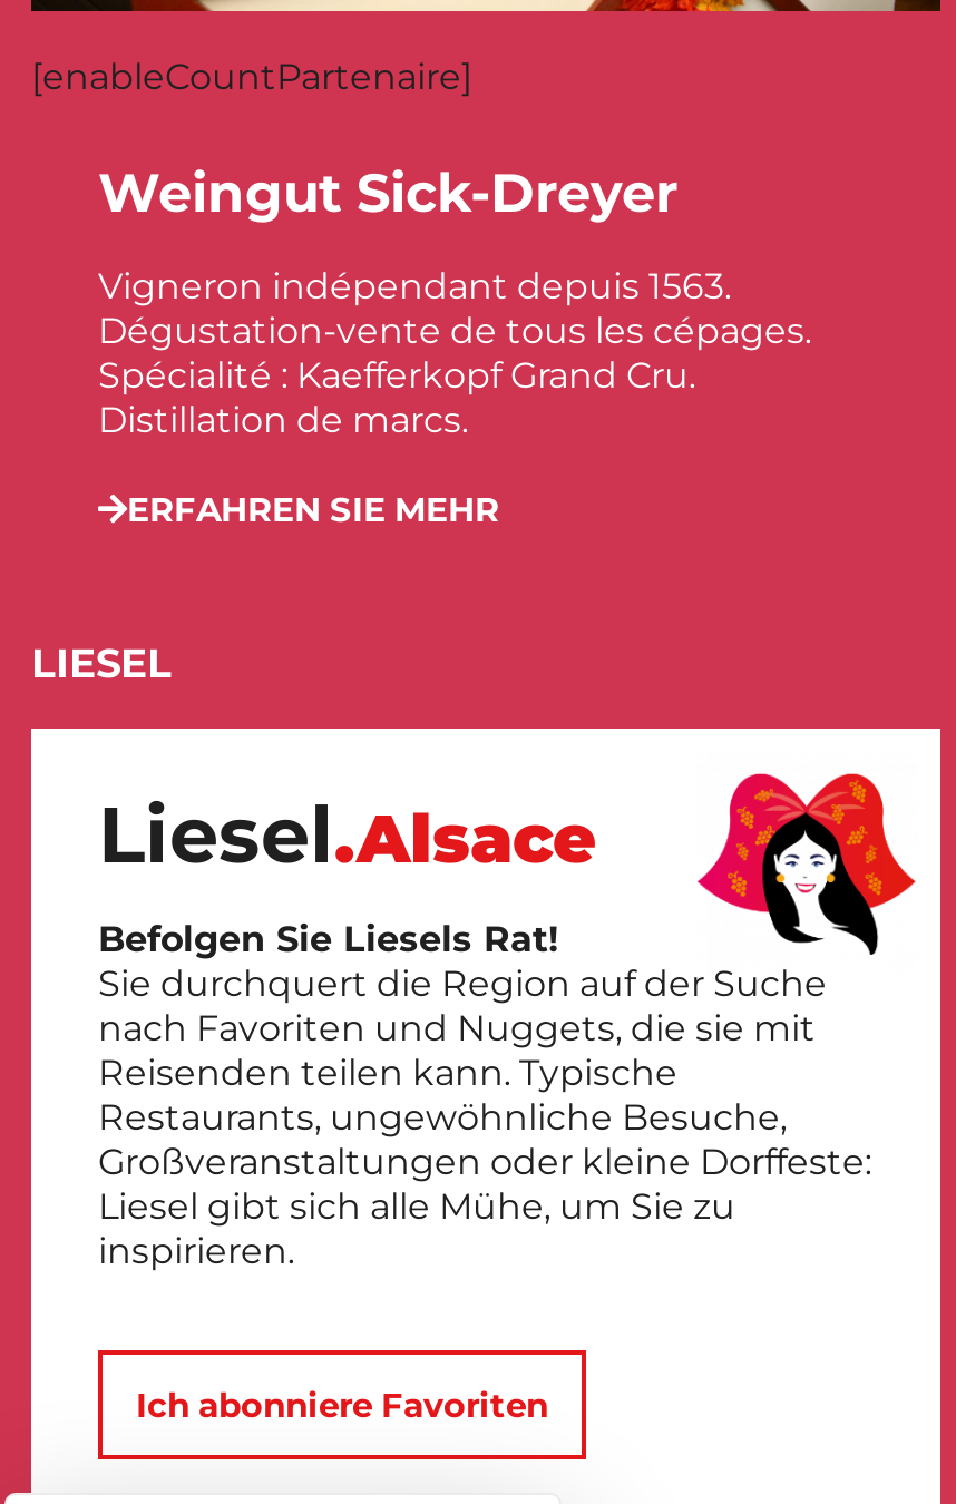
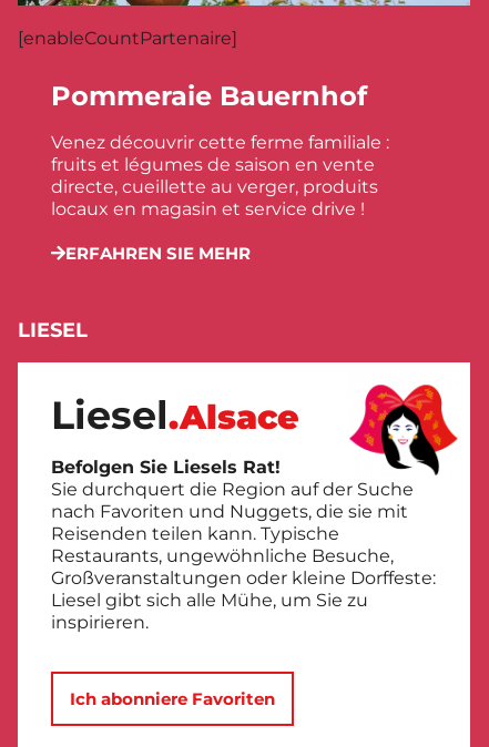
[98,159,677,224] Weingut Sick-Dreyer -> [51,79,367,111] Pommeraie Bauernhof
[98,264,811,440] Vigneron indépendant depuis 1563. | Dégustation-vente de tous les cépages. | Spécialité : Kaefferkopf Grand Cru. | Distillation de marcs. -> [51,131,389,219] Venez découvrir cette ferme familiale : | fruits et légumes de saison en vente | directe, cueillette au verger, produits | locaux en magasin et service drive !

